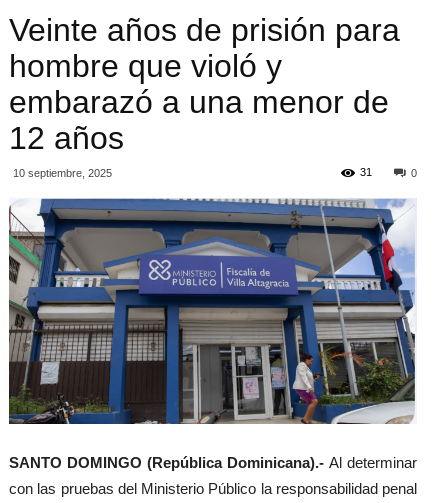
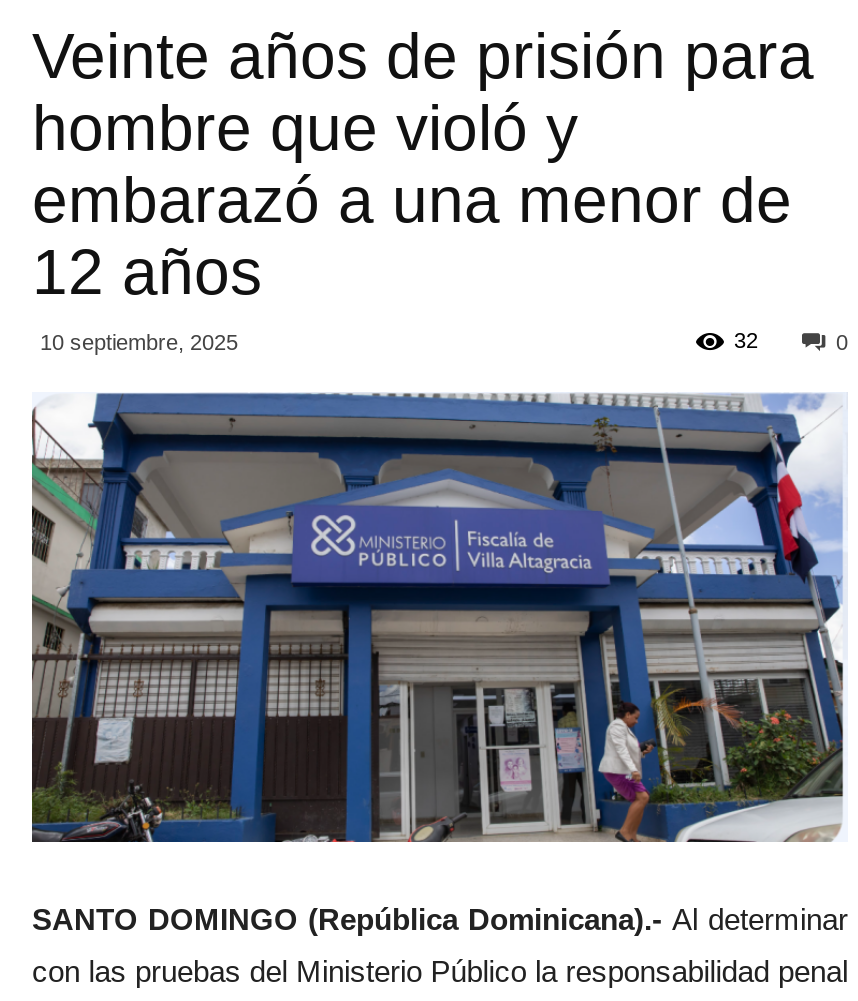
[360,166,372,178] 31 -> [734,328,758,352] 32

